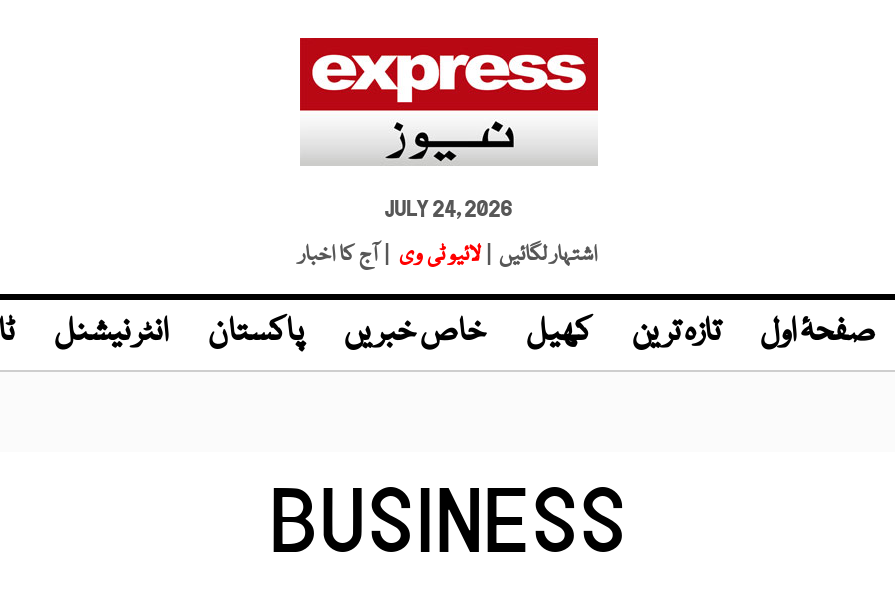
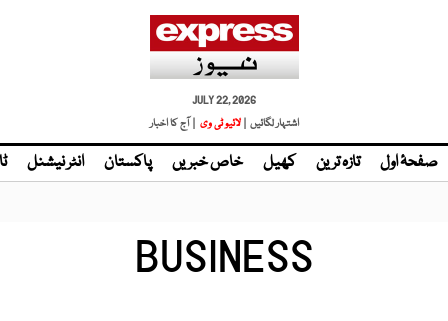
[384,194,512,226] JULY 24, 2026 -> [192,93,256,109] JULY 22, 2026

